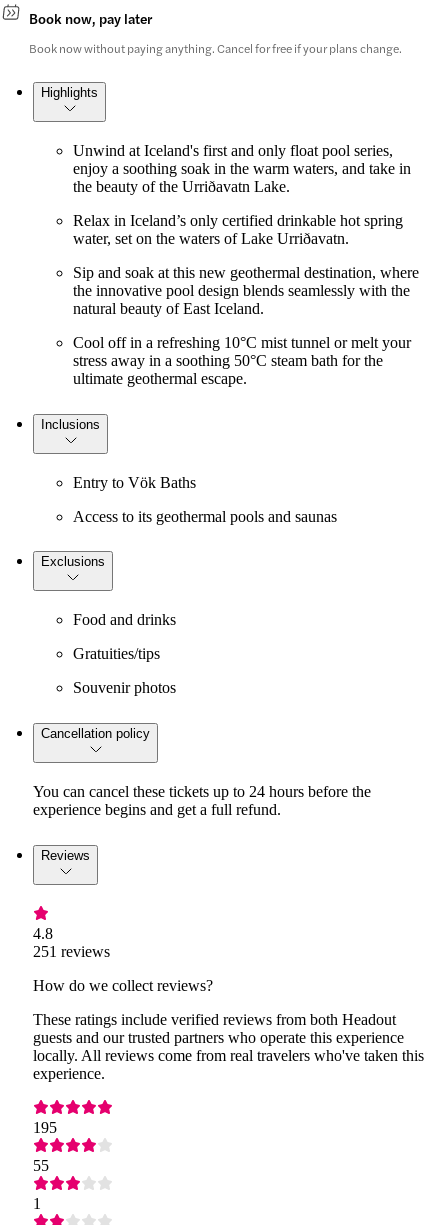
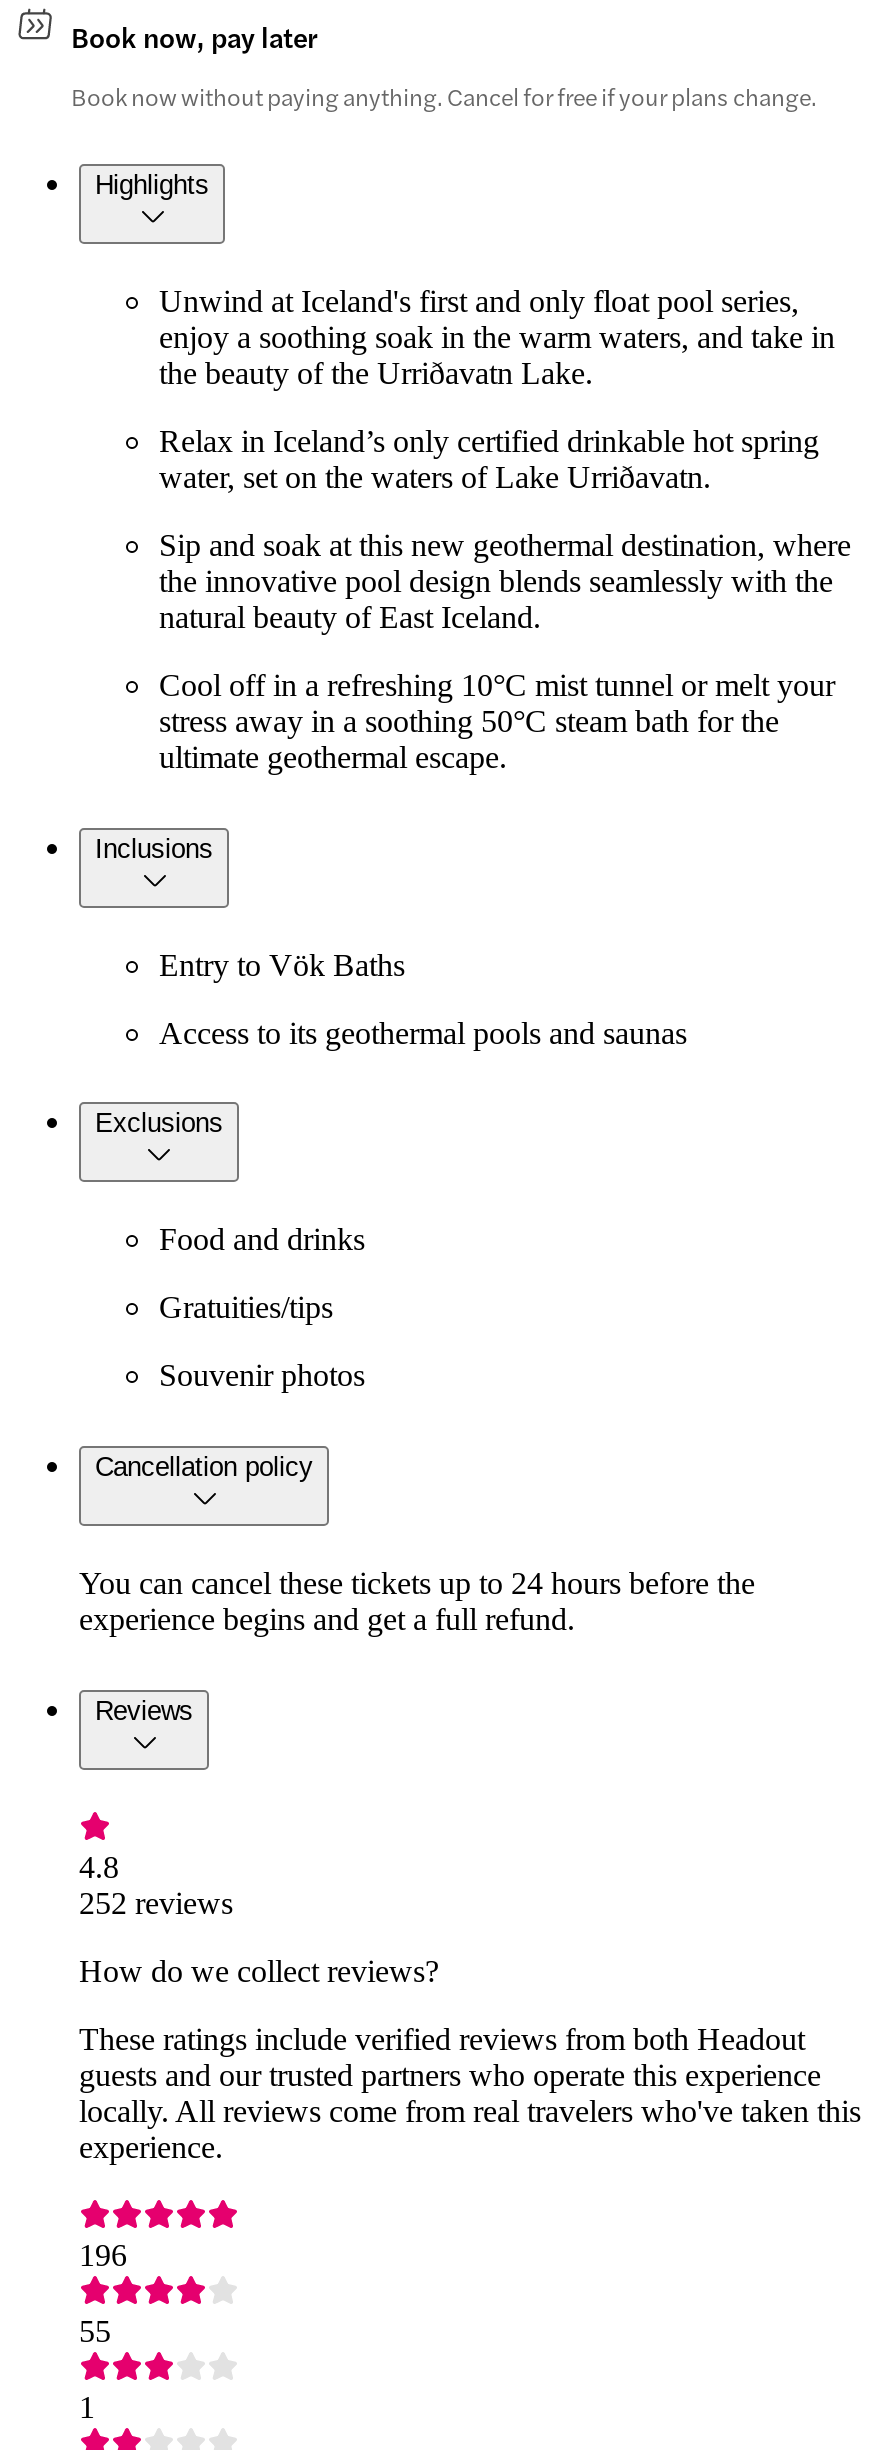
[33,943,110,960] 251 reviews -> [79,1886,233,1920] 252 reviews
[33,1119,57,1136] 195 -> [79,2238,127,2272] 196

